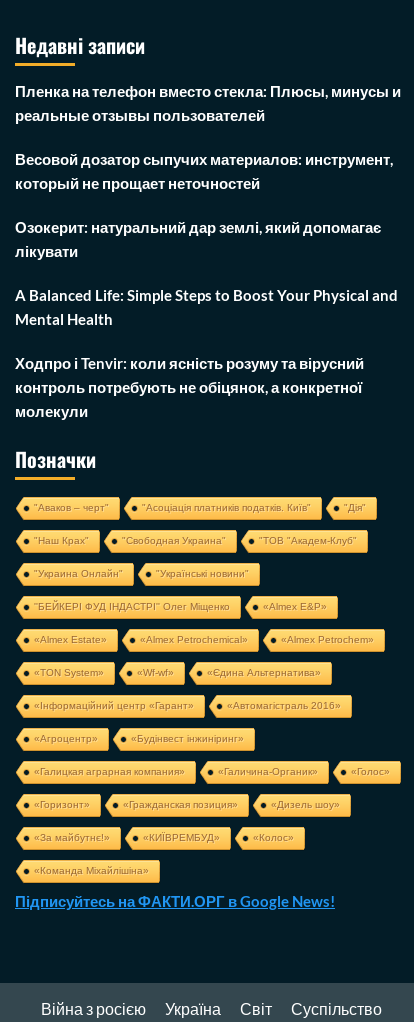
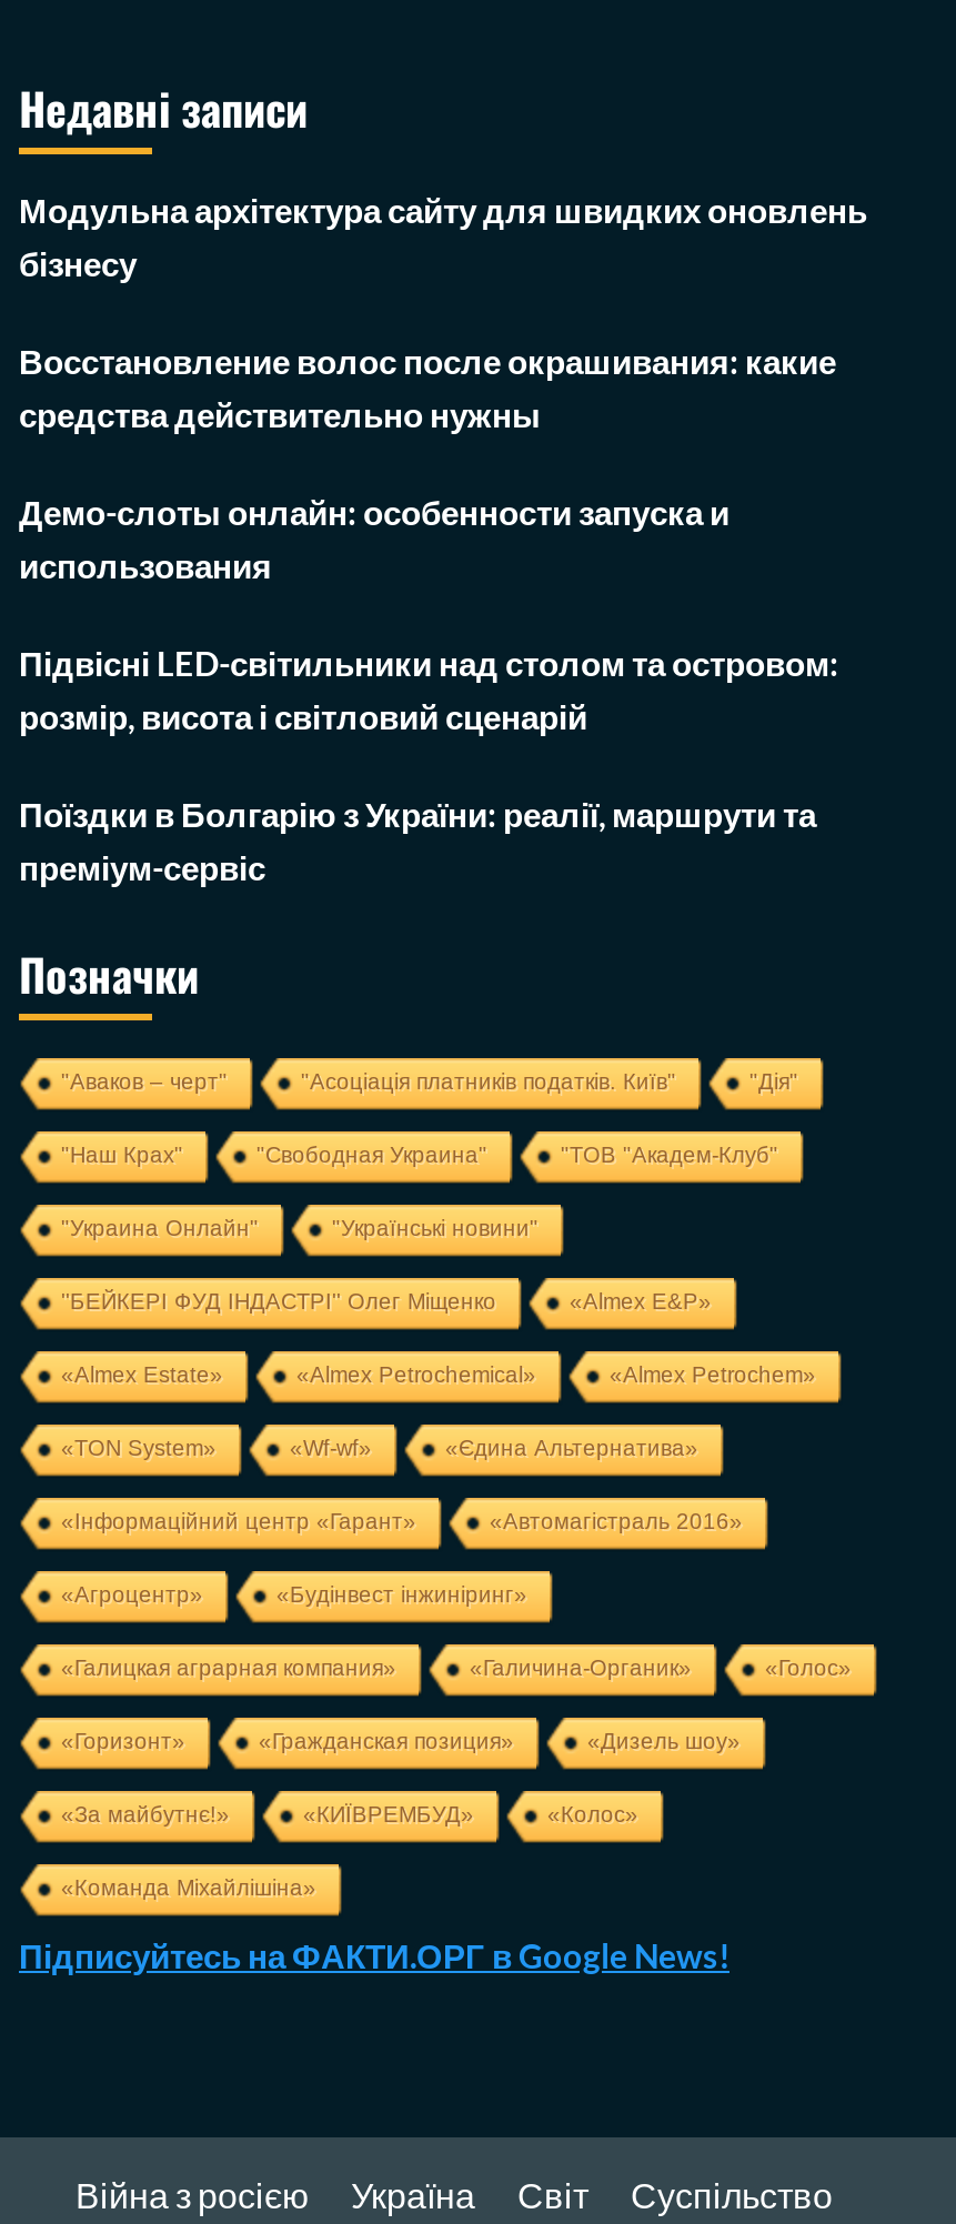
[15,82,401,124] Пленка на телефон вместо стекла: Плюсы, минусы и | реальные отзывы пользователей -> [19,190,867,283] Модульна архітектура сайту для швидких оновлень | бізнесу
[15,150,393,192] Весовой дозатор сыпучих материалов: инструмент, | который не прощает неточностей -> [19,341,836,434] Восстановление волос после окрашивания: какие | средства действительно нужны
[15,218,381,260] Озокерит: натуральний дар землі, який допомагає | лікувати -> [19,492,729,585] Демо-слоты онлайн: особенности запуска и | использования
[15,286,398,328] A Balanced Life: Simple Steps to Boost Your Physical and | Mental Health -> [19,643,838,736] Підвісні LED-світильники над столом та островом: | розмір, висота і світловий сценарій
[15,354,364,420] Ходпро і Tenvir: коли ясність розуму та вірусний | контроль потребують не обіцянок, а конкретної | молекули -> [19,794,816,887] Поїздки в Болгарію з України: реалії, маршрути та | преміум-сервіс

